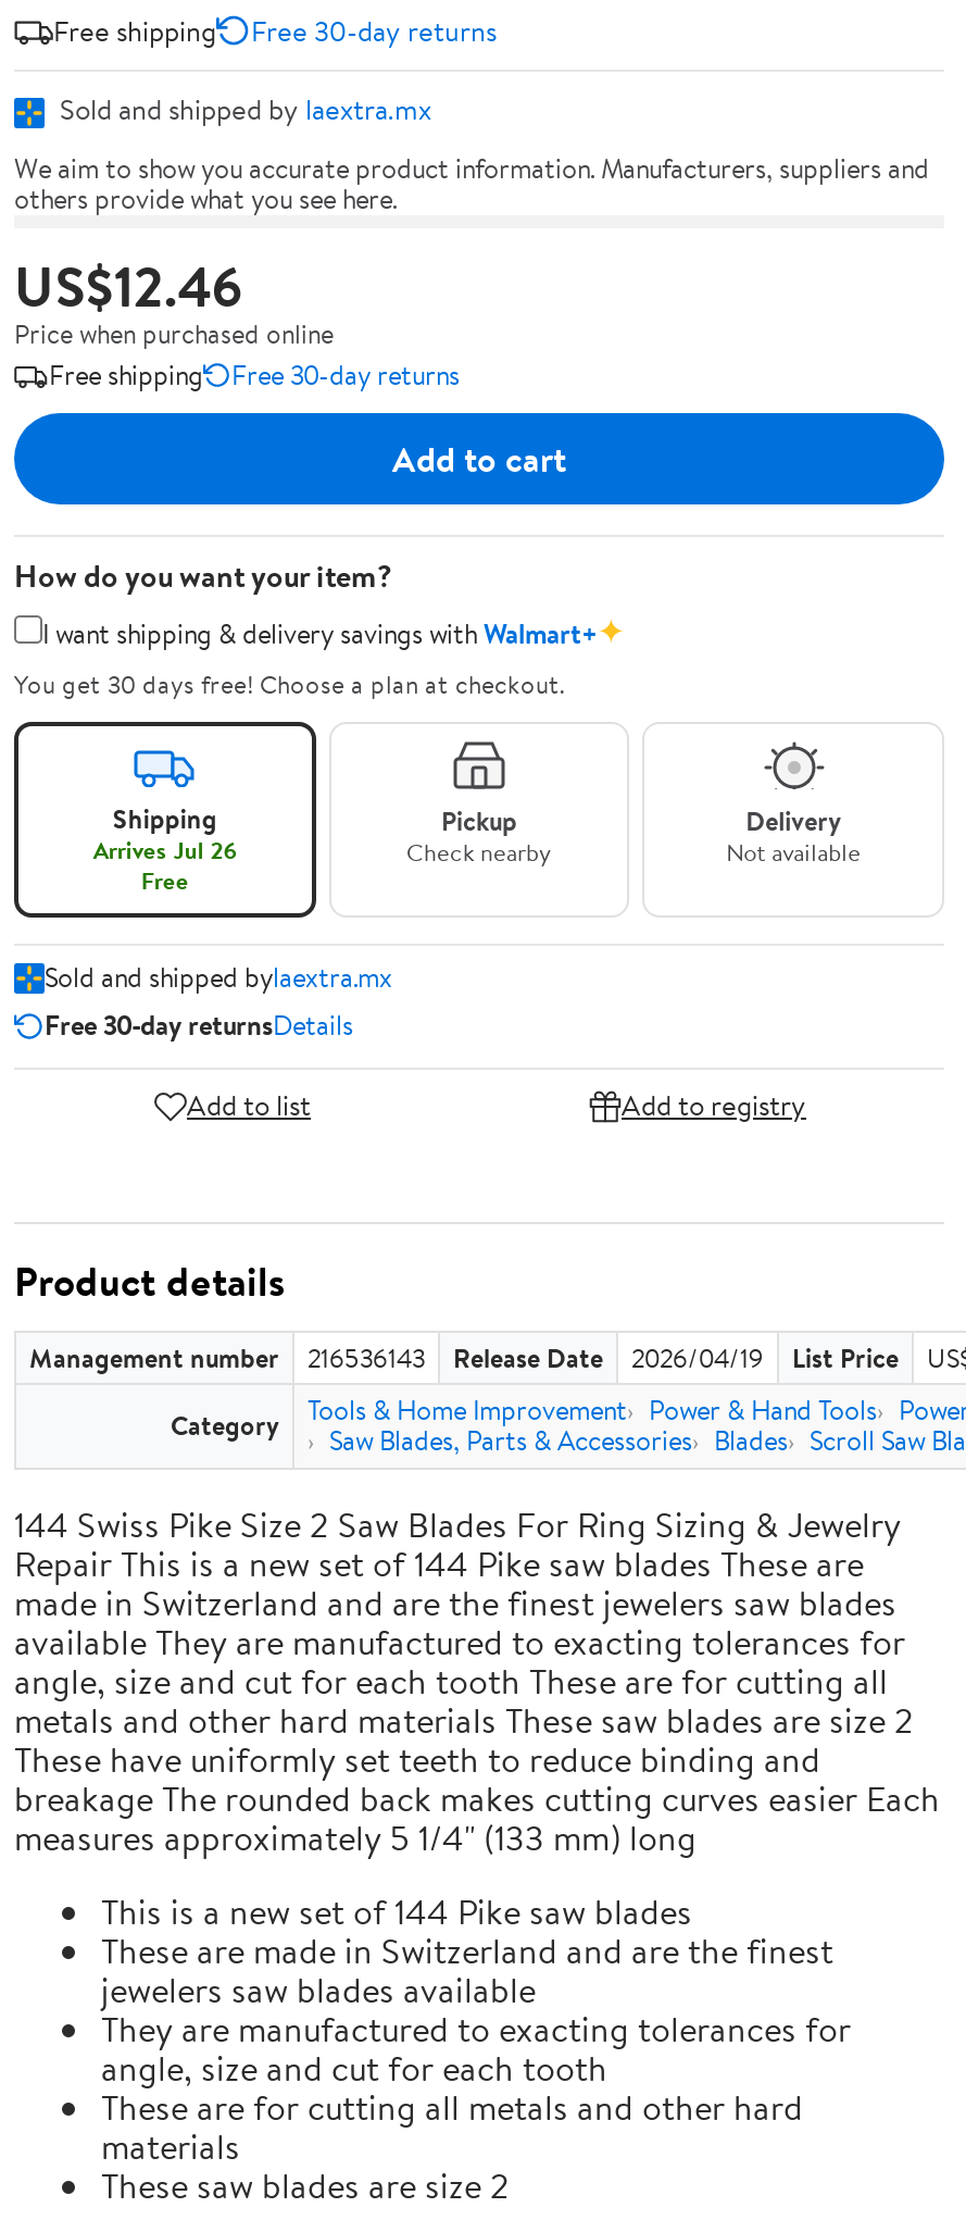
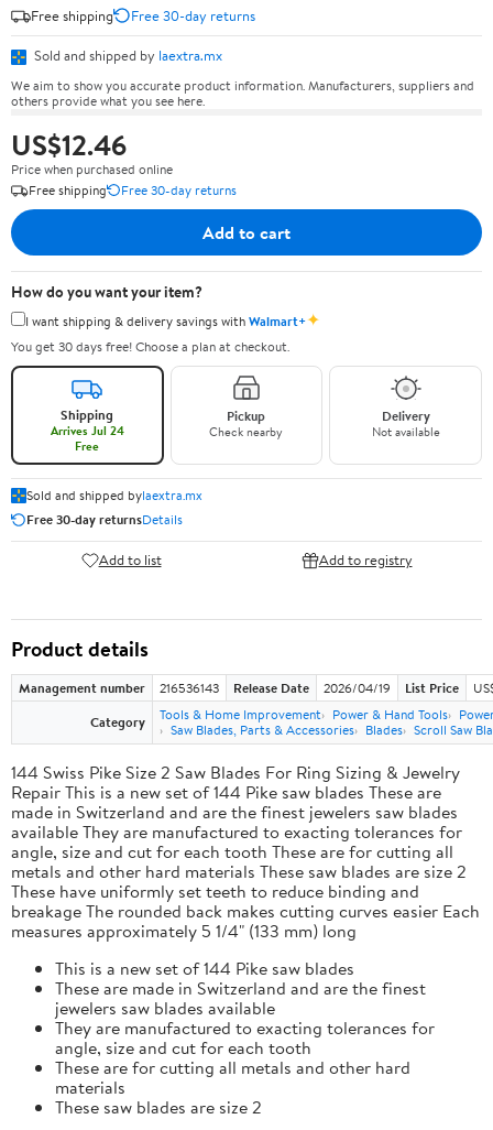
[93,833,236,868] Arrives Jul 26 -> [50,422,124,439] Arrives Jul 24

